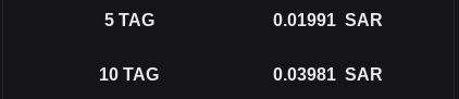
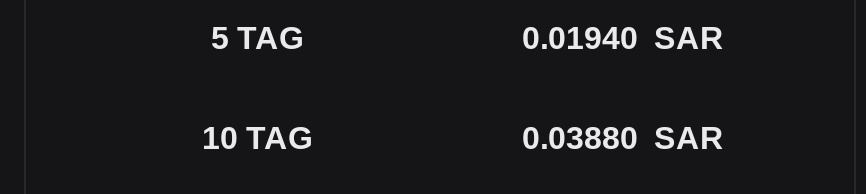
[273,11,383,29] 0.01991 SAR -> [522,21,724,55] 0.01940 SAR
[273,65,383,84] 0.03981 SAR -> [522,121,724,155] 0.03880 SAR

